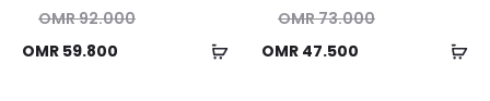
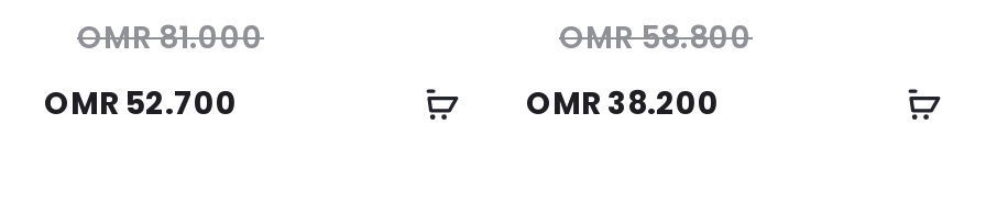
[38,8,136,30] OMR92.000 -> [77,16,264,60] OMR81.000
[278,8,375,30] OMR73.000 -> [559,16,753,60] OMR58.800
[22,41,118,62] OMR 59.800 -> [44,82,238,126] OMR 52.700
[261,41,359,62] OMR 47.500 -> [526,82,720,126] OMR 38.200

